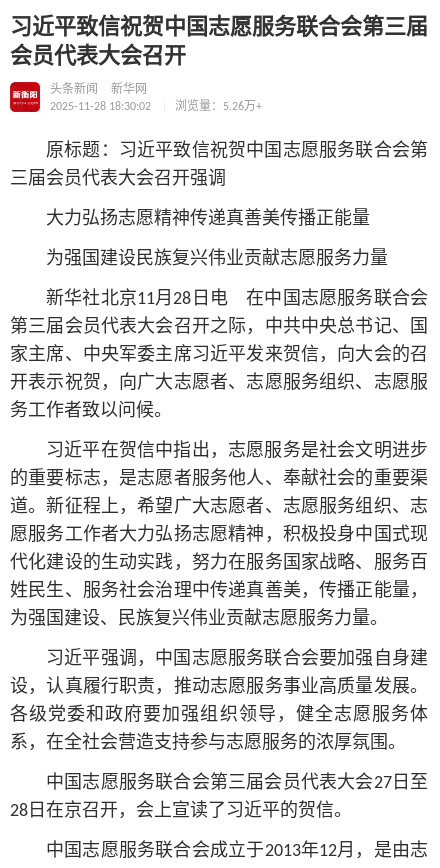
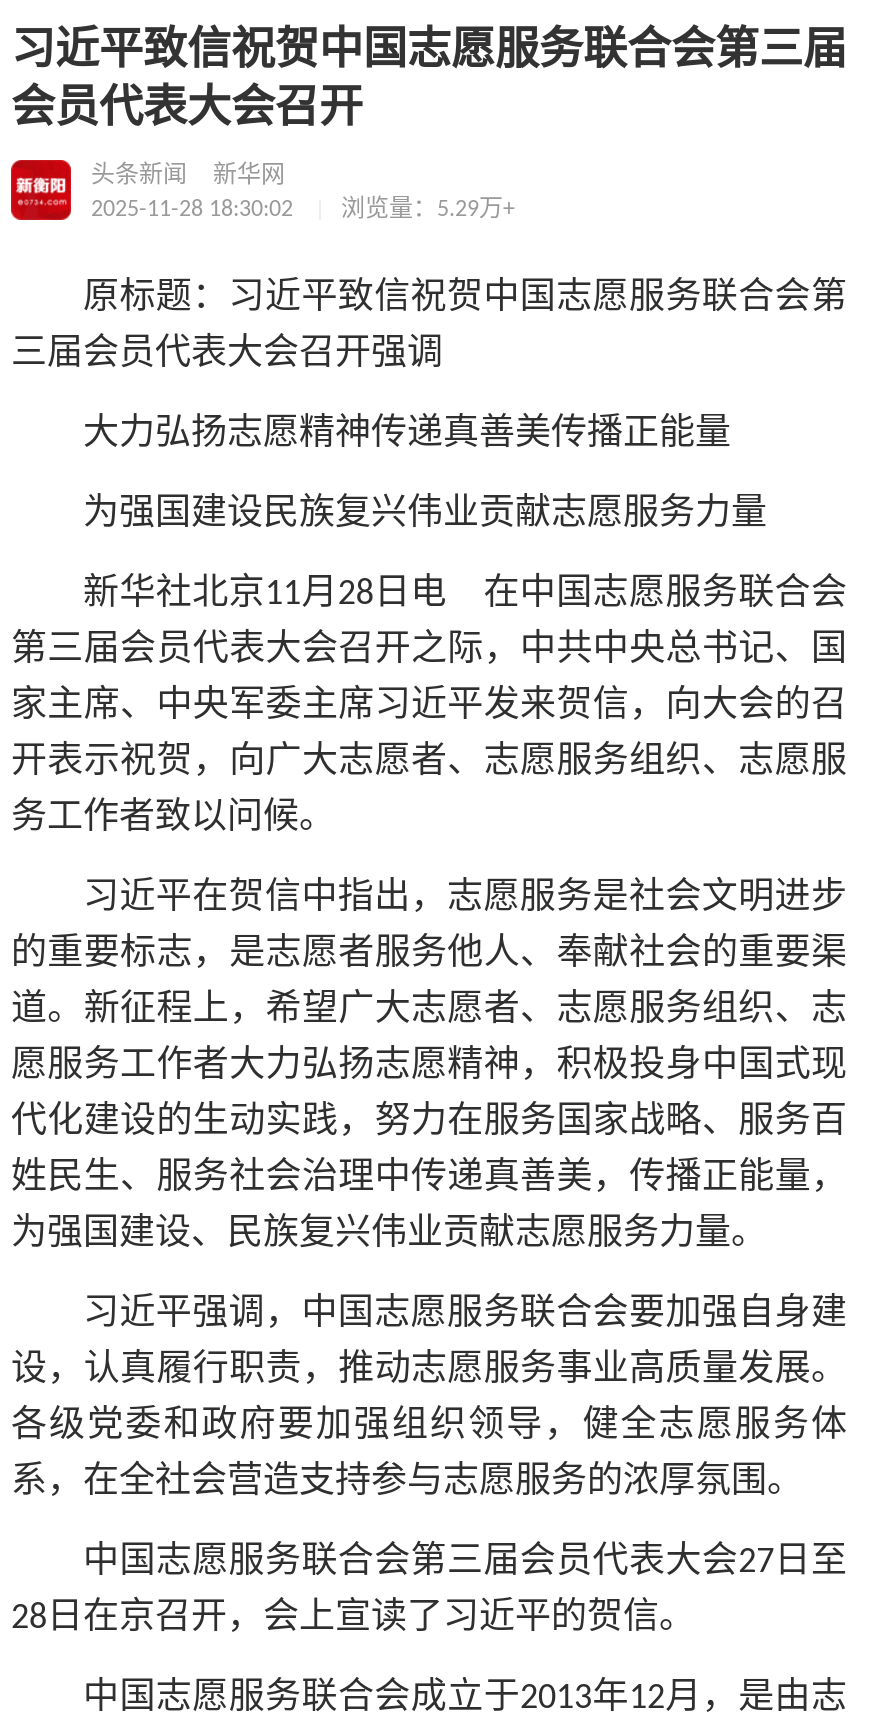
[50,101,262,113] 2025-11-28 18:30:02 浏览量：5.26万+ -> [91,198,515,222] 2025-11-28 18:30:02 浏览量：5.29万+

